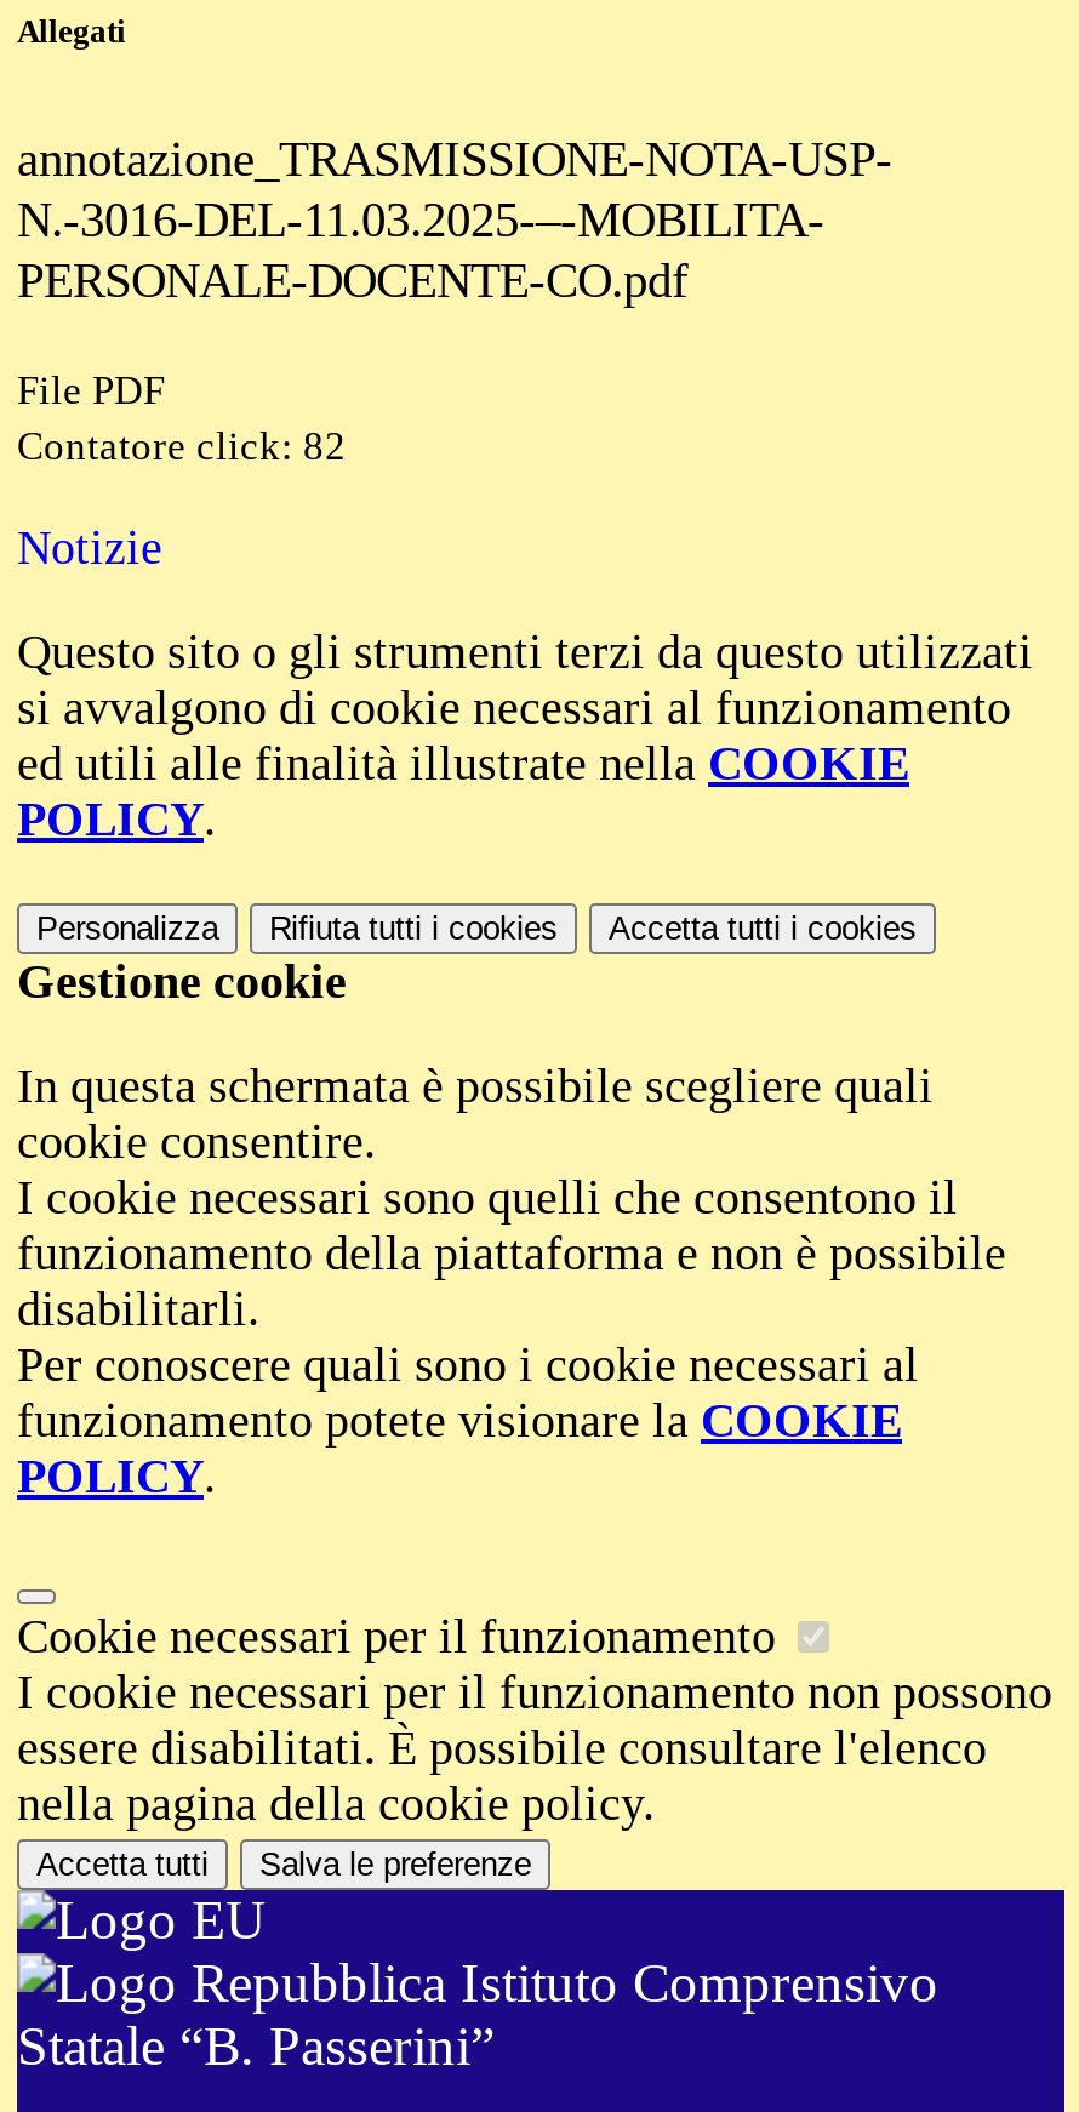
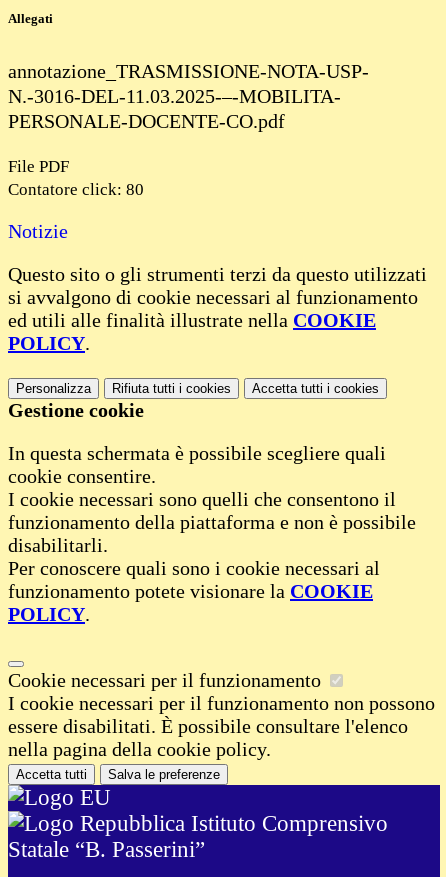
[17,423,347,469] Contatore click: 82 -> [8,180,144,199] Contatore click: 80

